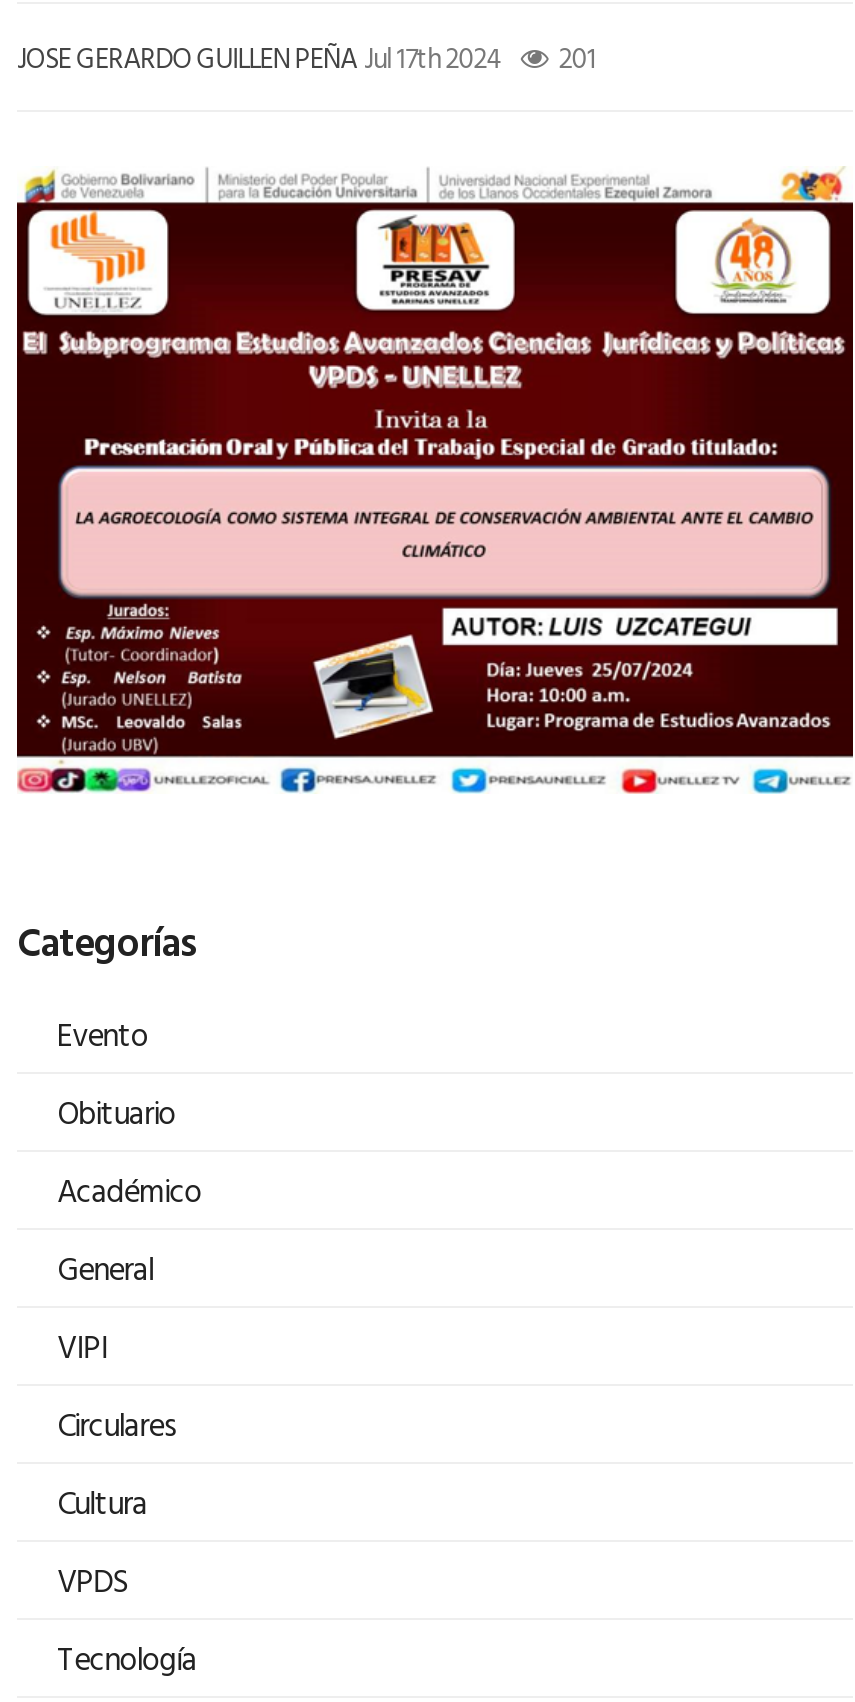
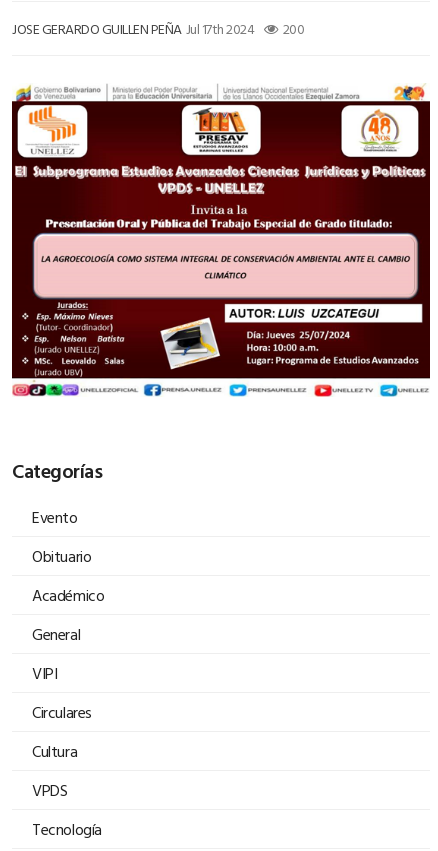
[17,37,596,79] JOSE GERARDO GUILLEN PEÑA Jul 17th 2024 201 -> [12,18,304,39] JOSE GERARDO GUILLEN PEÑA Jul 17th 2024 200

